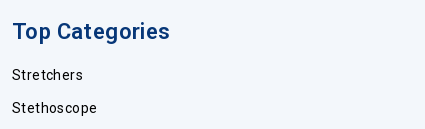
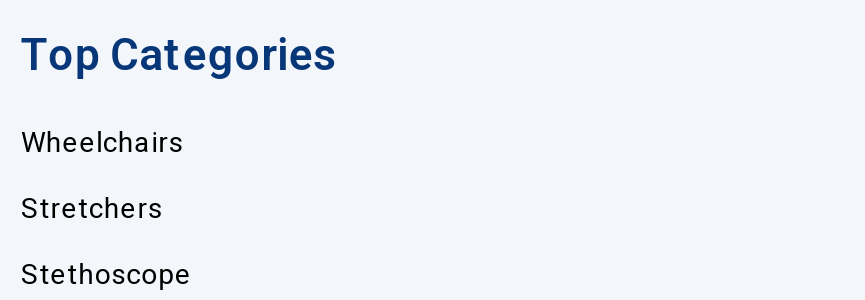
none -> [21,127,184,159] Wheelchairs

